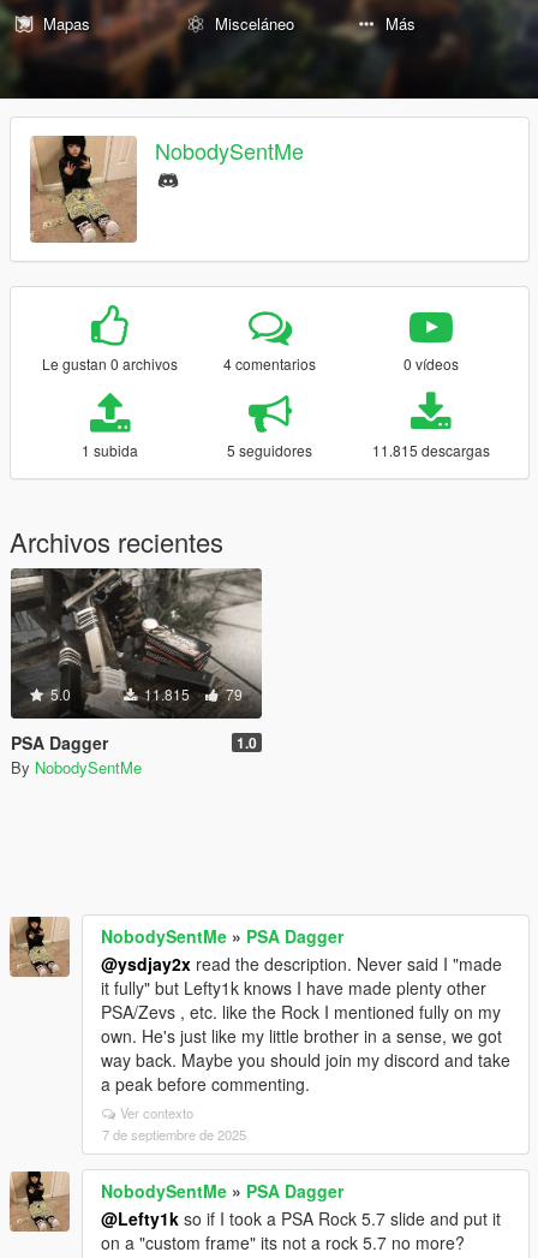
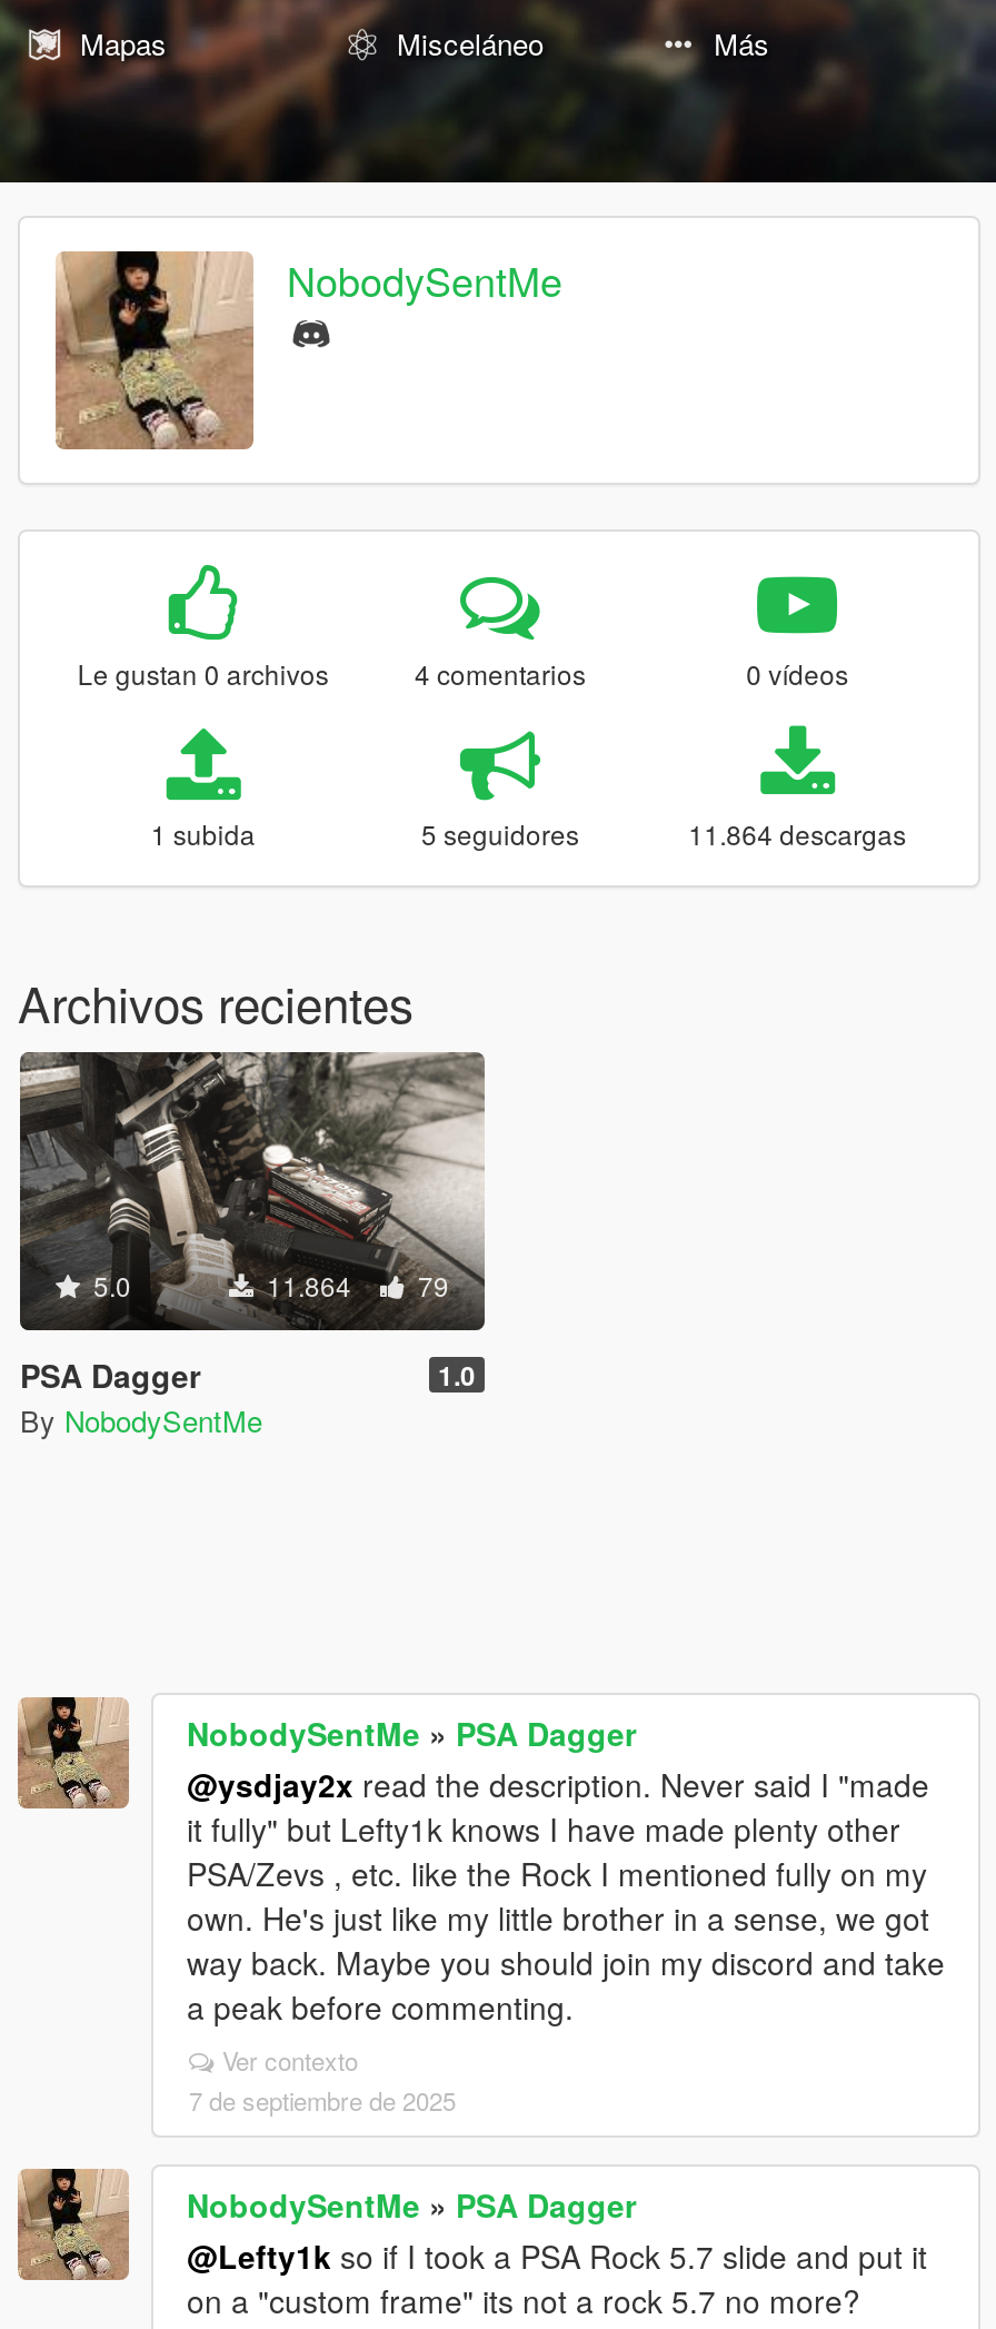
[372,440,489,460] 11.815 descargas -> [688,814,906,852] 11.864 descargas
[141,684,243,704] 11.815 79 -> [260,1266,449,1304] 11.864 79

